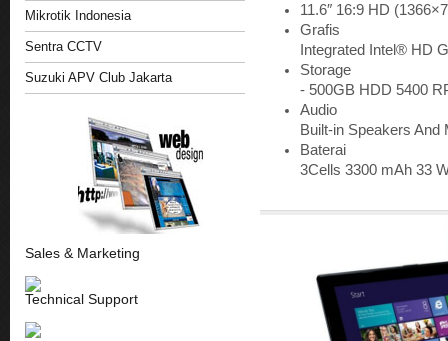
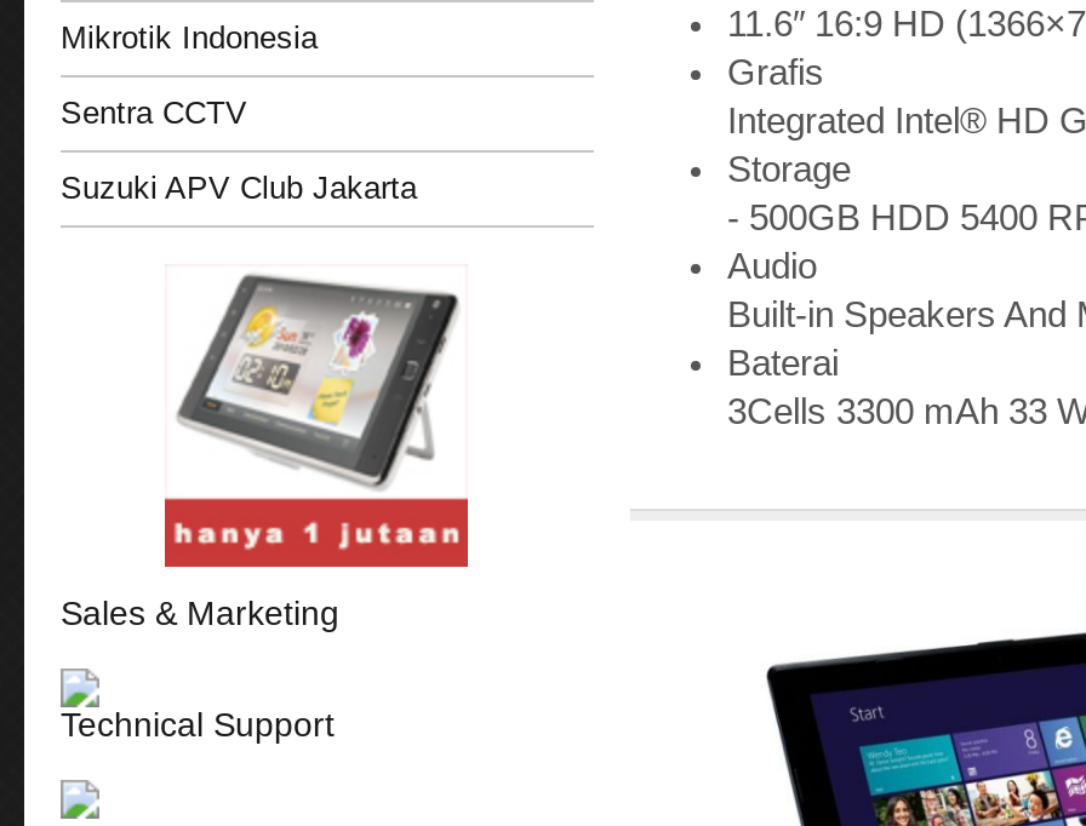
[68,114,204,234] [image] -> [162,274,492,569] [image]

